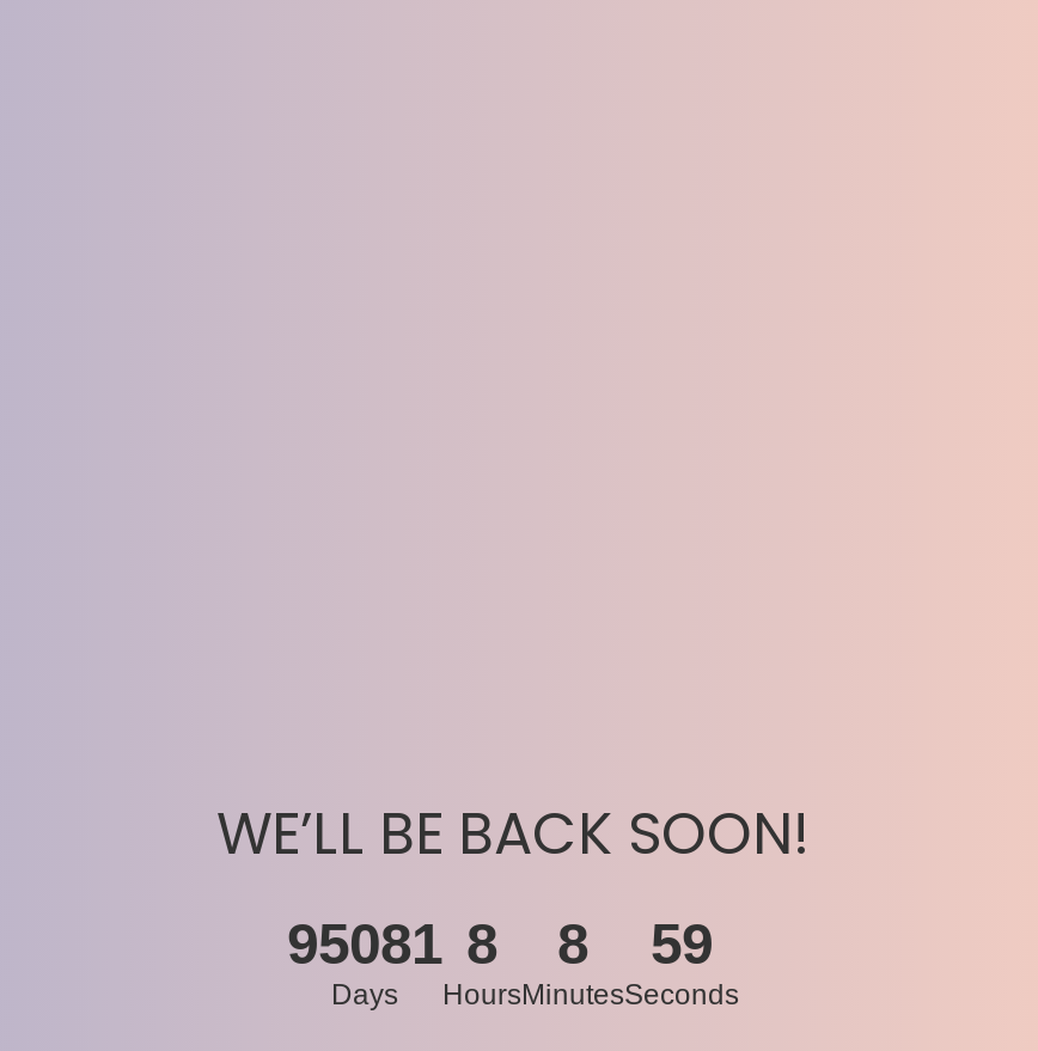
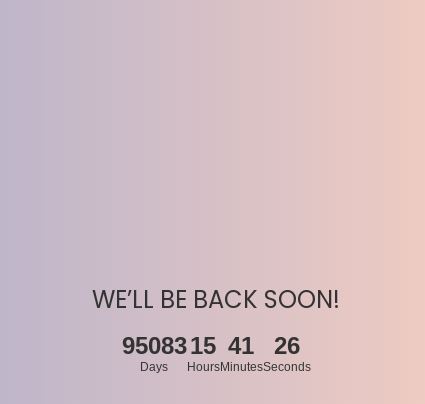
[287,911,442,976] 95081 -> [121,332,186,359] 95083
[466,911,497,976] 8 -> [190,332,216,359] 15
[557,911,588,976] 8 -> [228,332,254,359] 41
[651,911,713,976] 59 -> [273,332,299,359] 26

